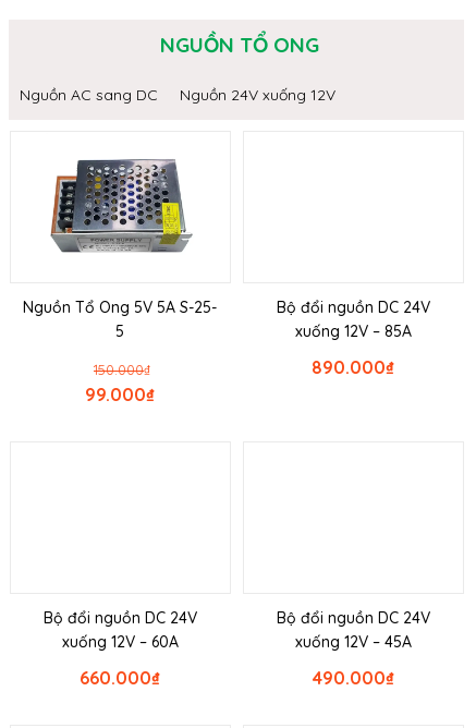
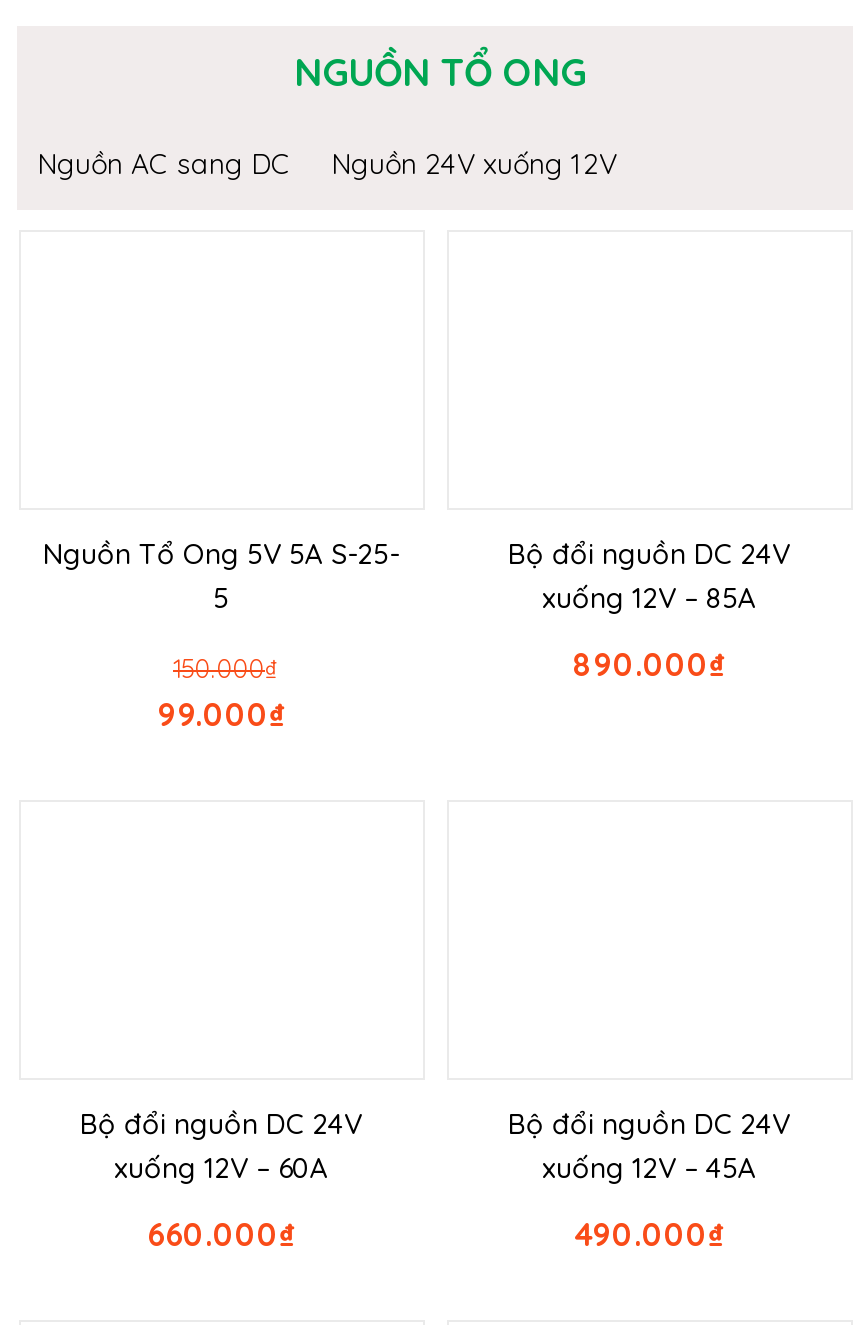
[50,158,193,254] [image] -> none

